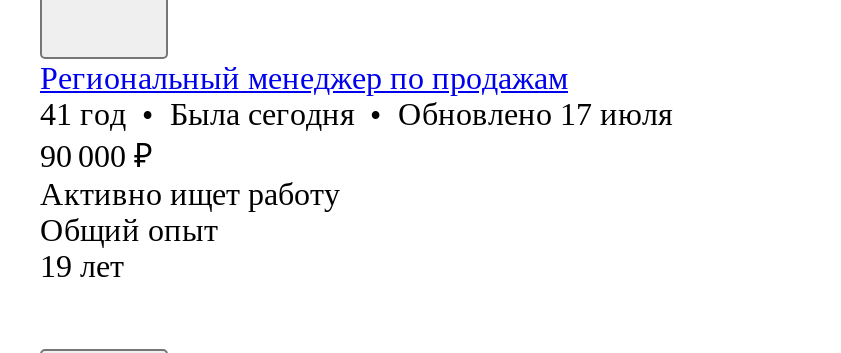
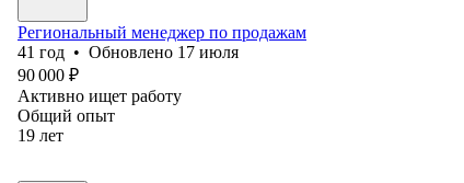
[40,97,672,131] 41 год • Была сегодня • Обновлено 17 июля -> [18,43,239,61] 41 год • Обновлено 17 июля

